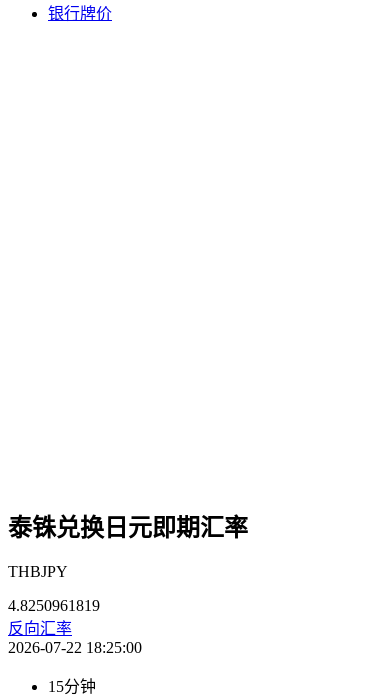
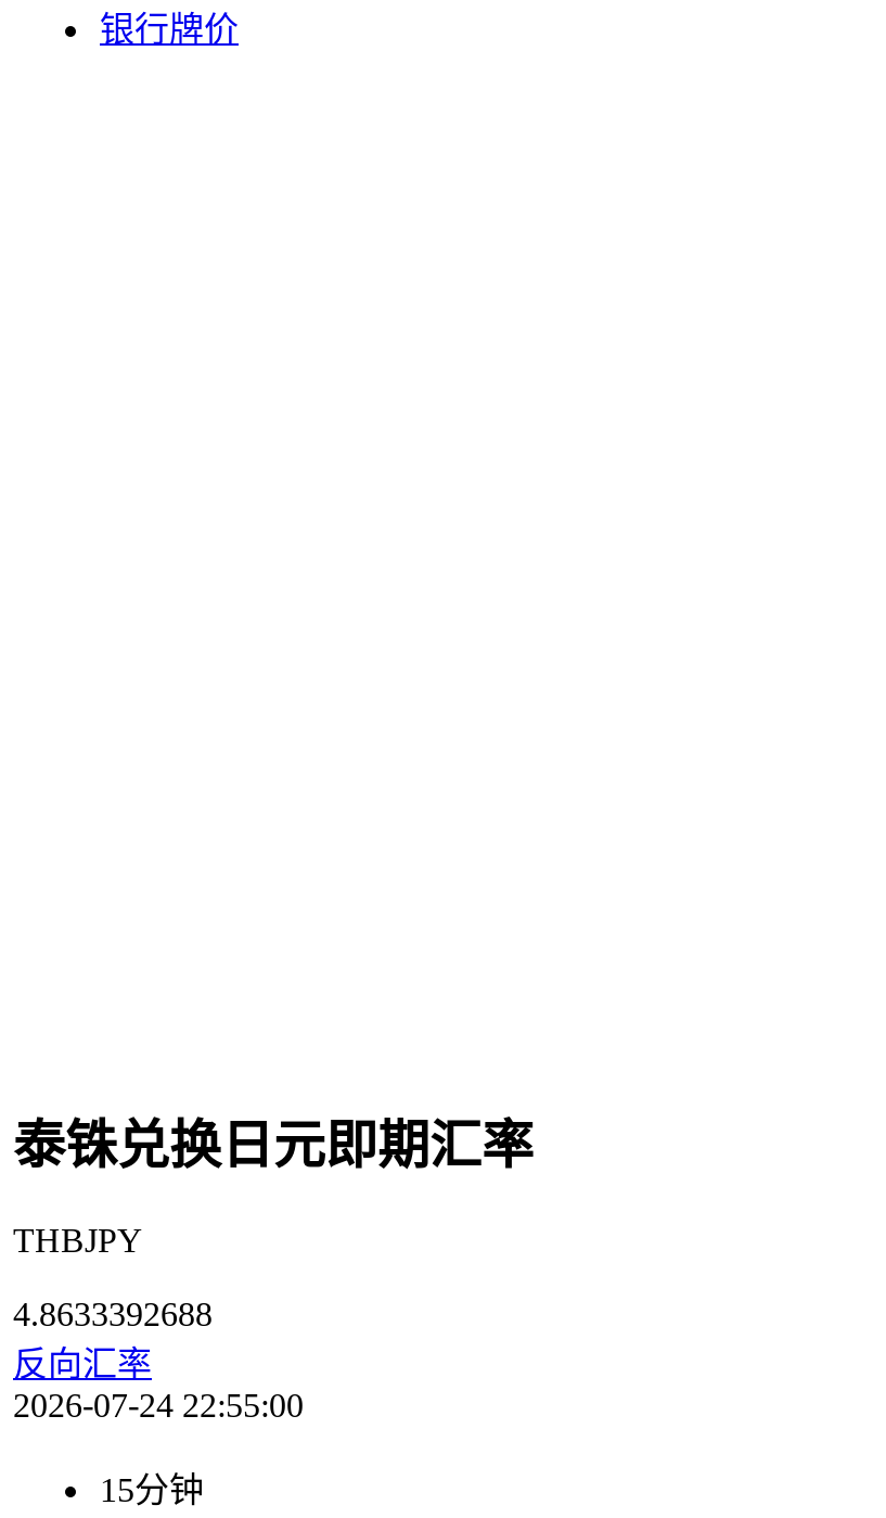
[8,597,100,614] 4.8250961819 -> [13,1295,213,1332] 4.8633392688
[8,639,142,656] 2026-07-22 18:25:00 -> [13,1386,304,1423] 2026-07-24 22:55:00

